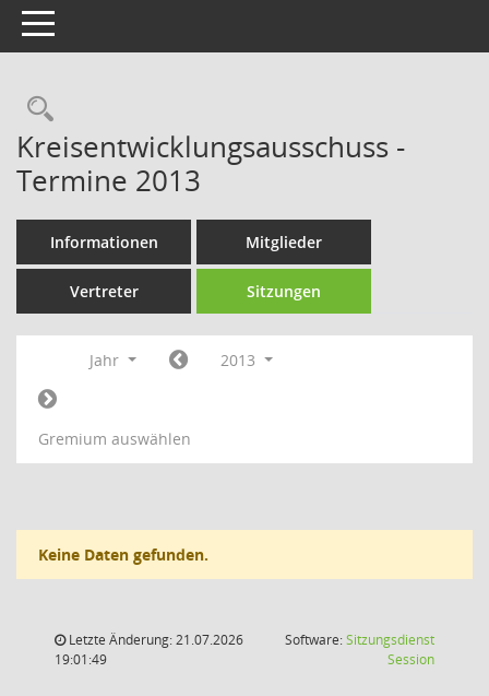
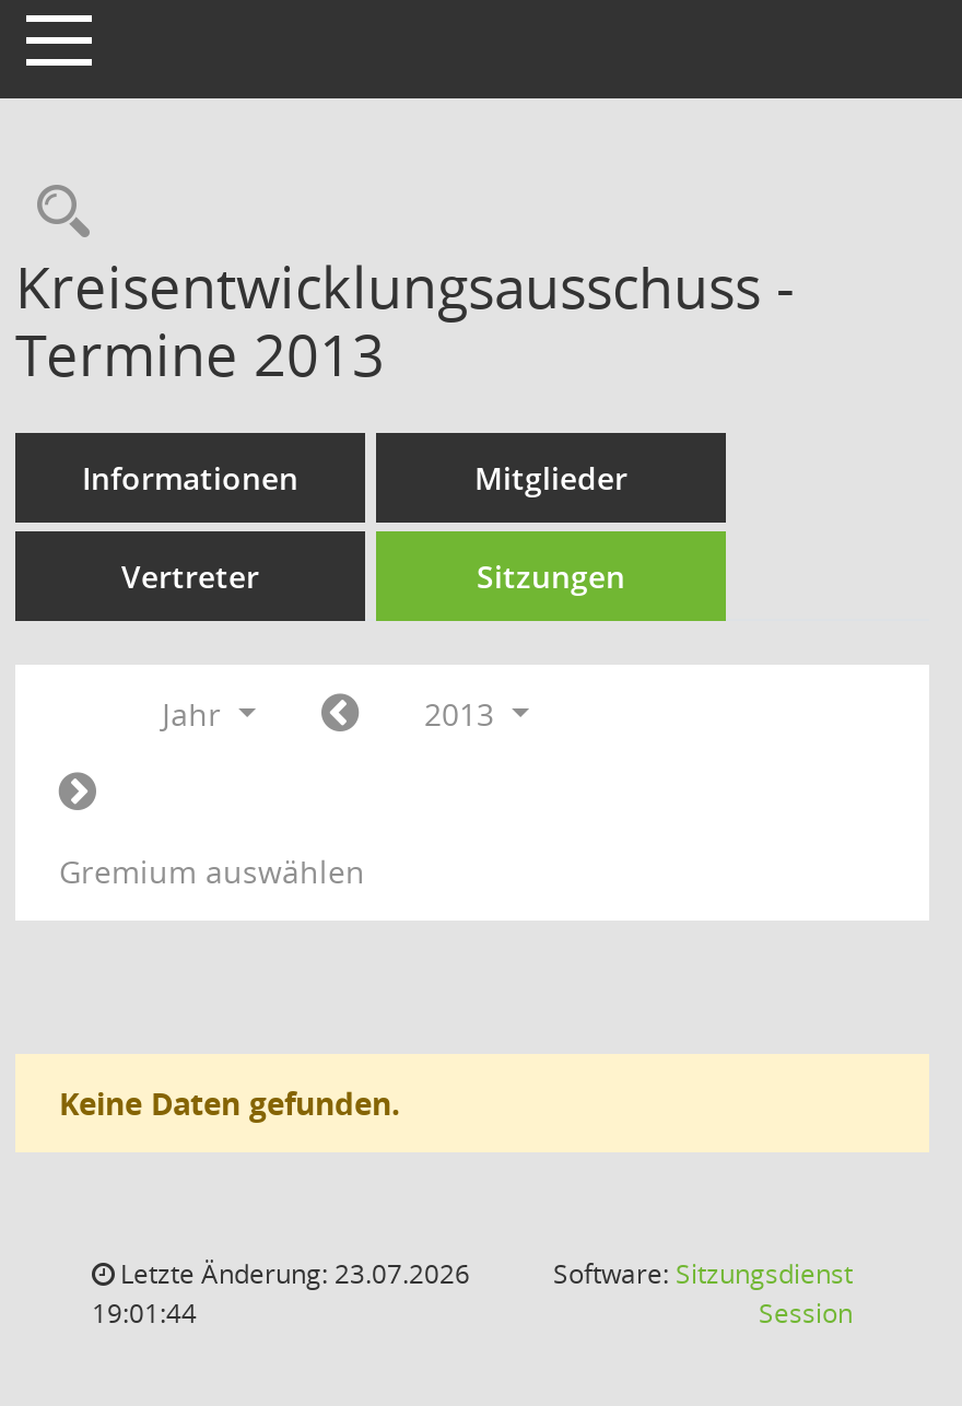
[65,630,243,649] Letzte Änderung: 21.07.2026 -> [114,1255,470,1292] Letzte Änderung: 23.07.2026
[55,650,107,669] 19:01:49 -> [92,1294,197,1332] 19:01:44

